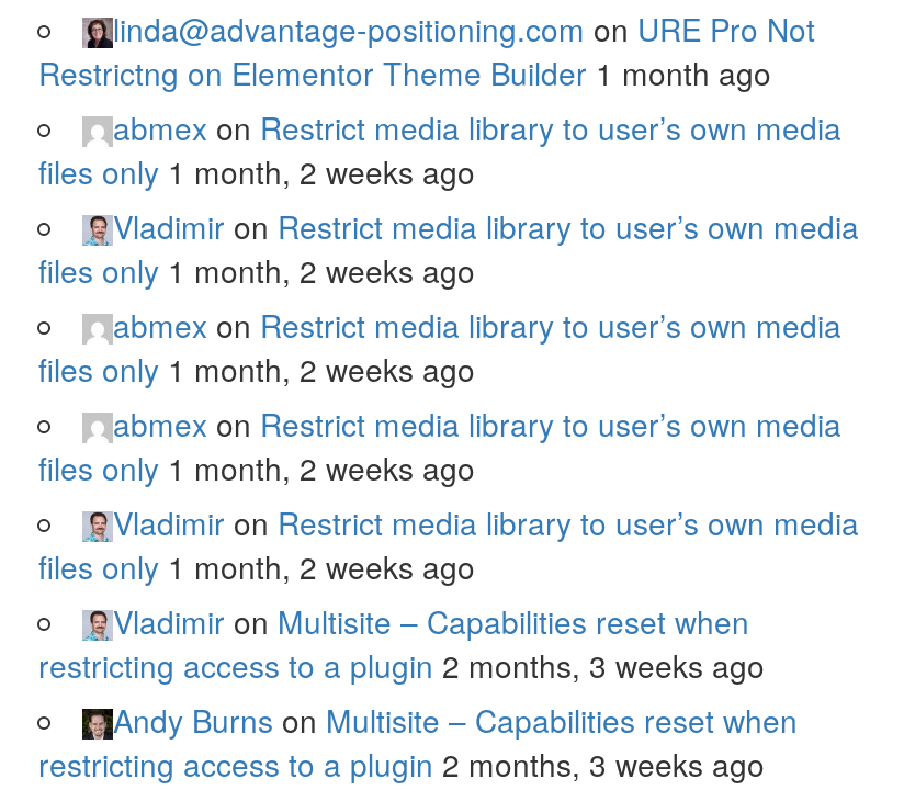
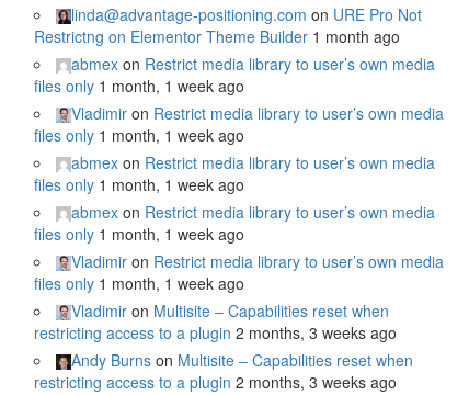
[38,148,475,192] files only 1 month, 2 weeks ago -> [34,74,244,96] files only 1 month, 1 week ago
[38,247,475,291] files only 1 month, 2 weeks ago -> [34,123,244,145] files only 1 month, 1 week ago
[38,346,475,390] files only 1 month, 2 weeks ago -> [34,173,244,195] files only 1 month, 1 week ago
[38,444,475,488] files only 1 month, 2 weeks ago -> [34,222,244,244] files only 1 month, 1 week ago
[38,543,475,587] files only 1 month, 2 weeks ago -> [34,272,244,294] files only 1 month, 1 week ago

